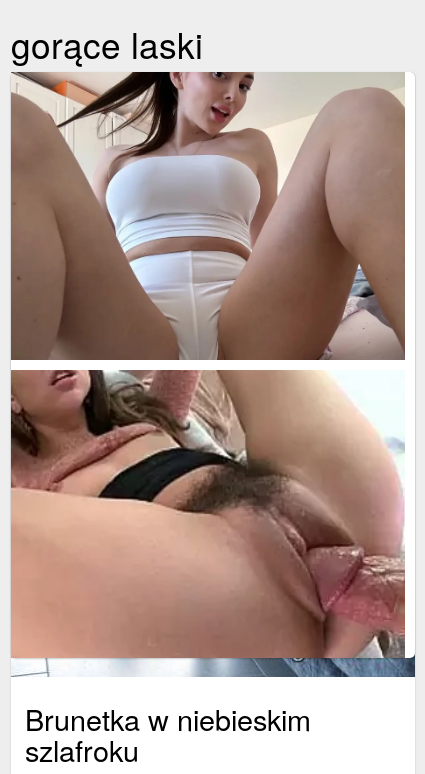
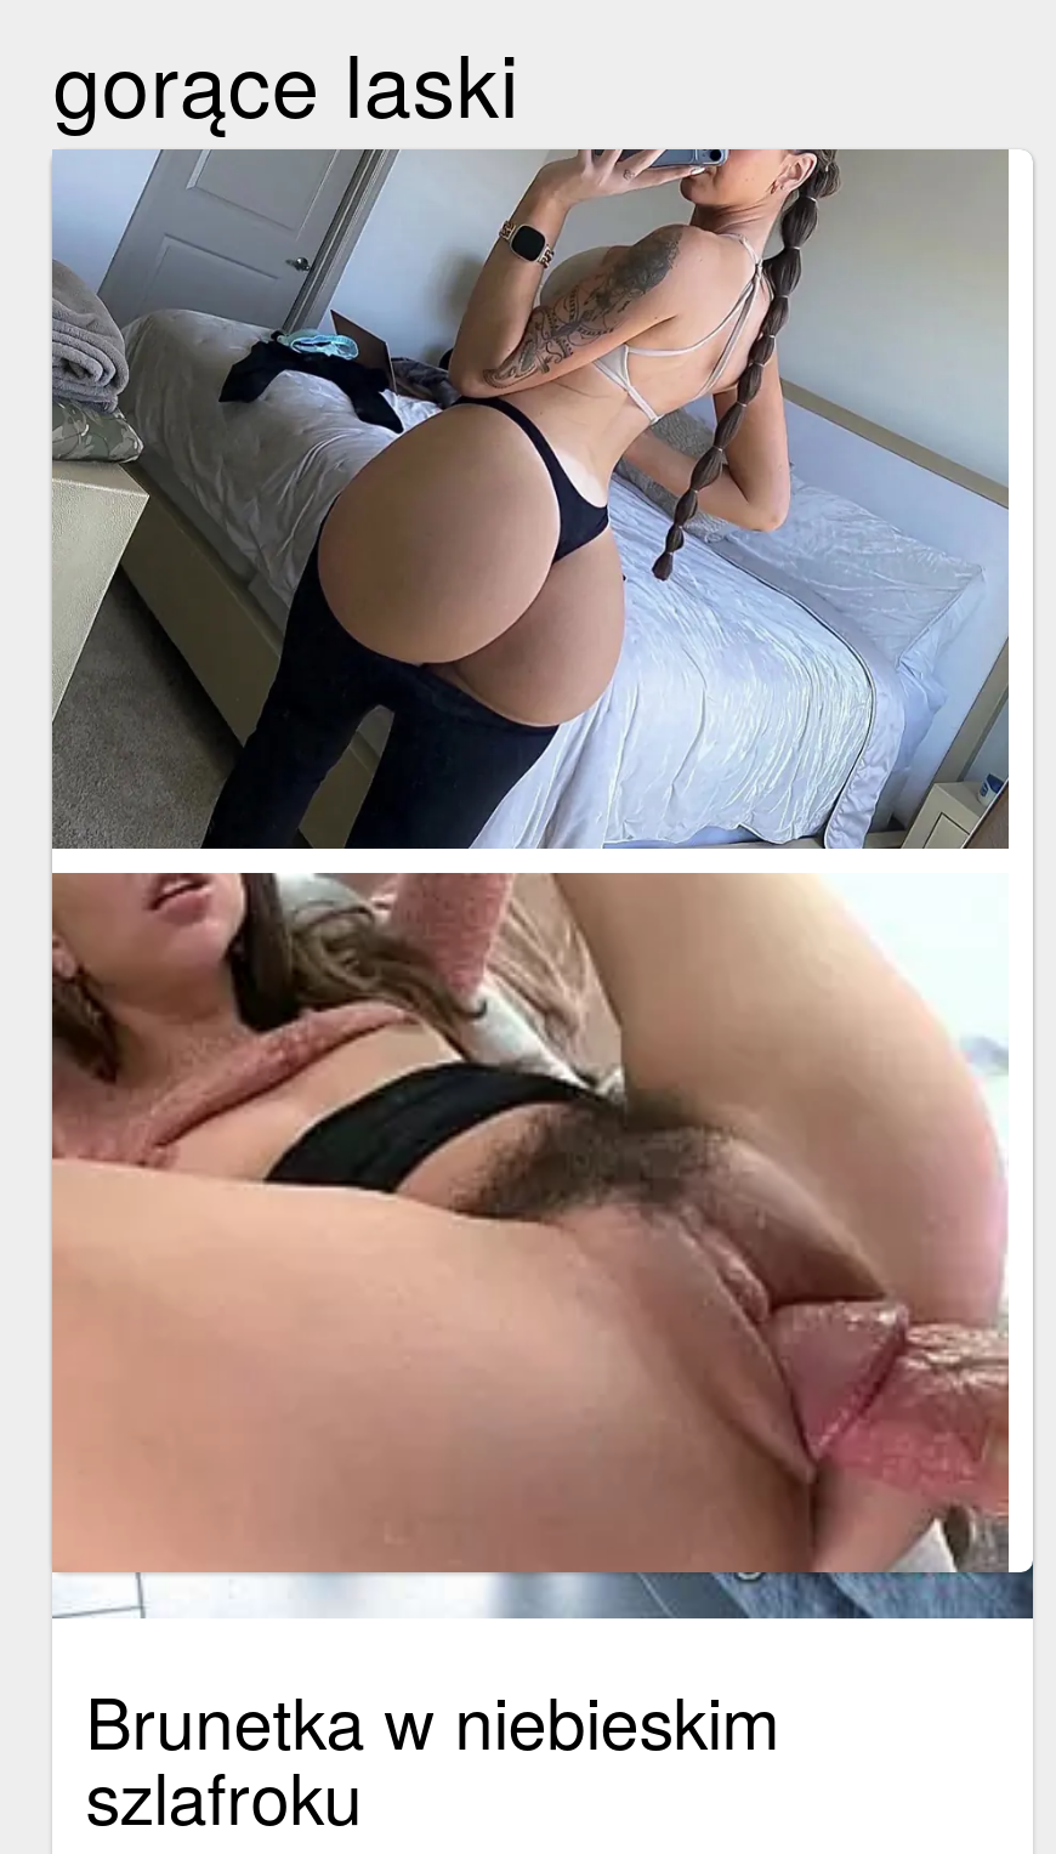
[11,71,405,361] [image] -> [52,147,1009,851] [image]

